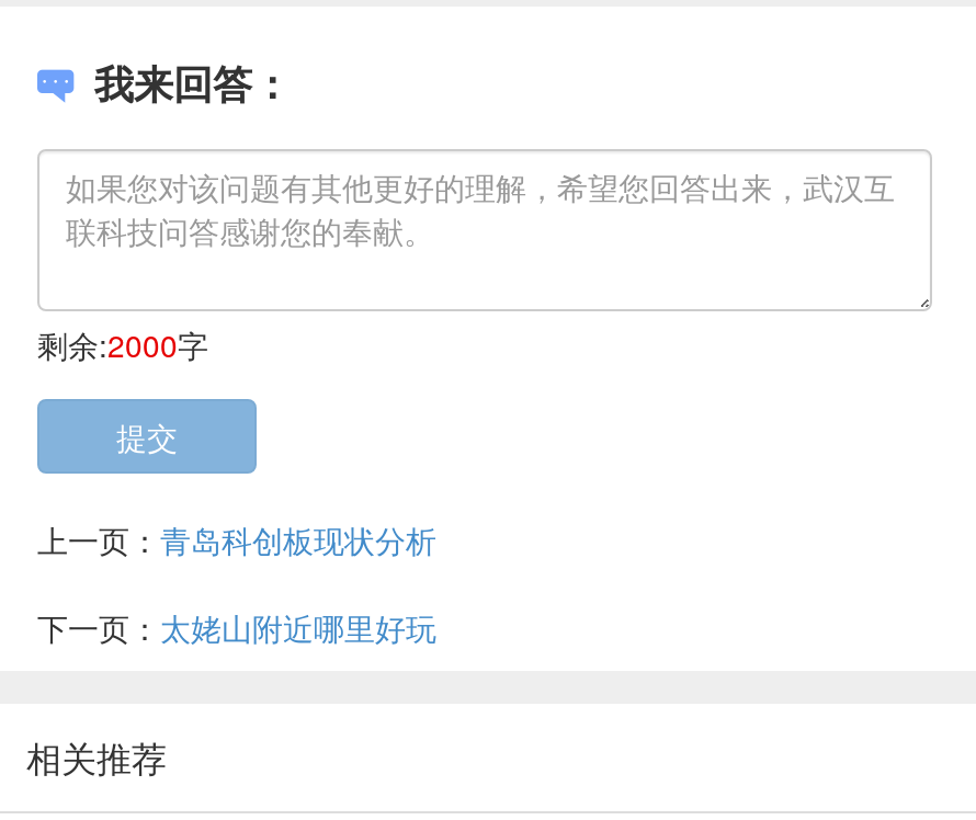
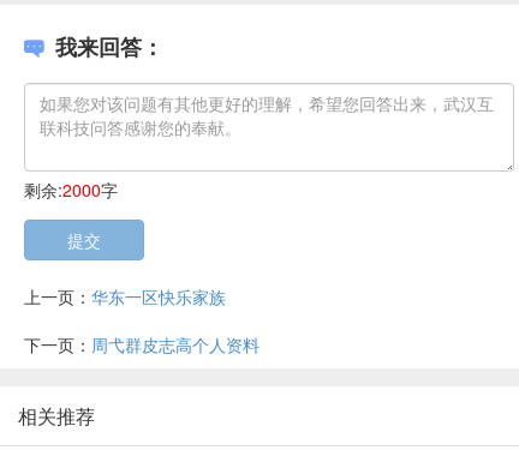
[37,517,436,561] 上一页：青岛科创板现状分析 -> [24,284,226,308] 上一页：华东一区快乐家族
[37,605,436,649] 下一页：太姥山附近哪里好玩 -> [24,332,259,356] 下一页：周弋群皮志高个人资料

